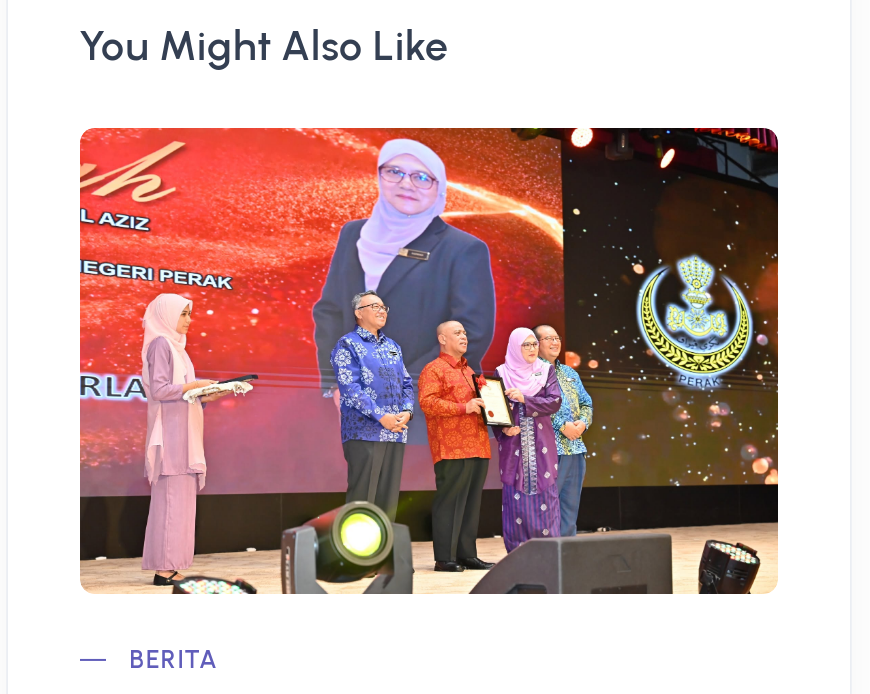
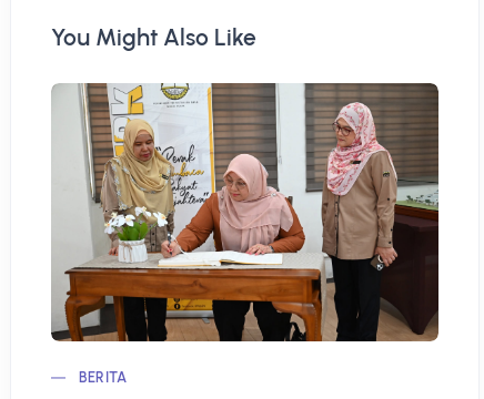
[78,126,780,596] [image] -> [51,82,440,342] [image]

